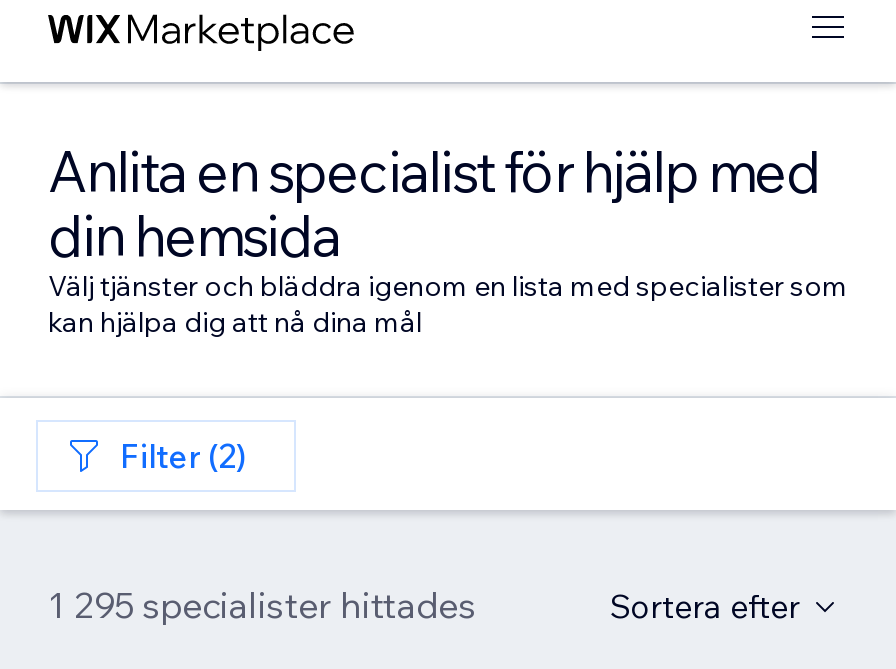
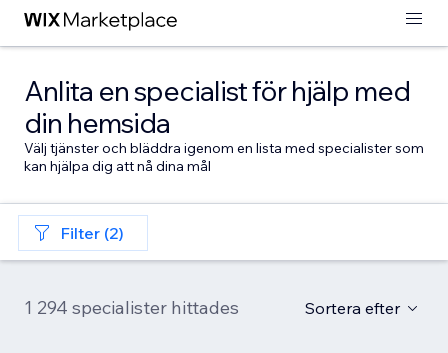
[48,582,476,628] 1 295 specialister hittades -> [24,296,239,319] 1 294 specialister hittades

